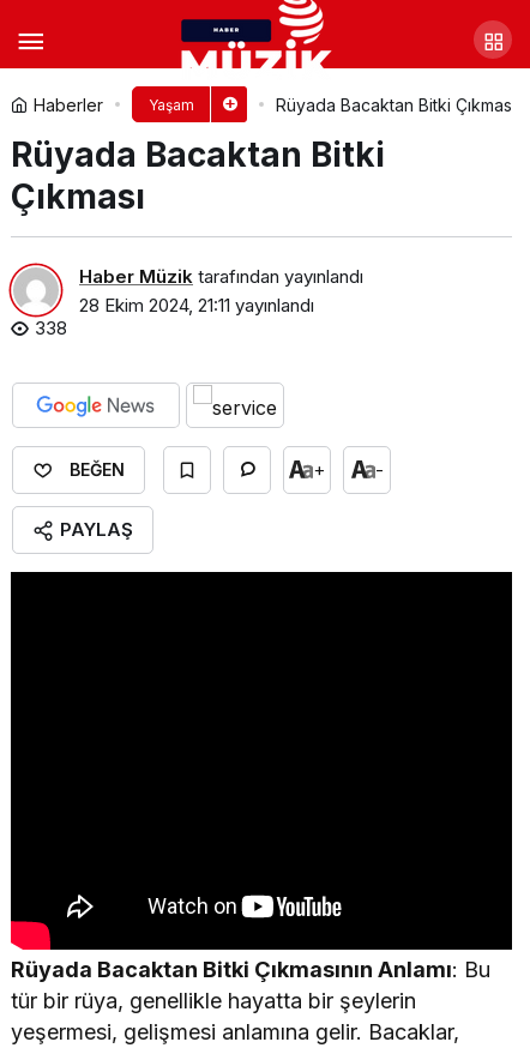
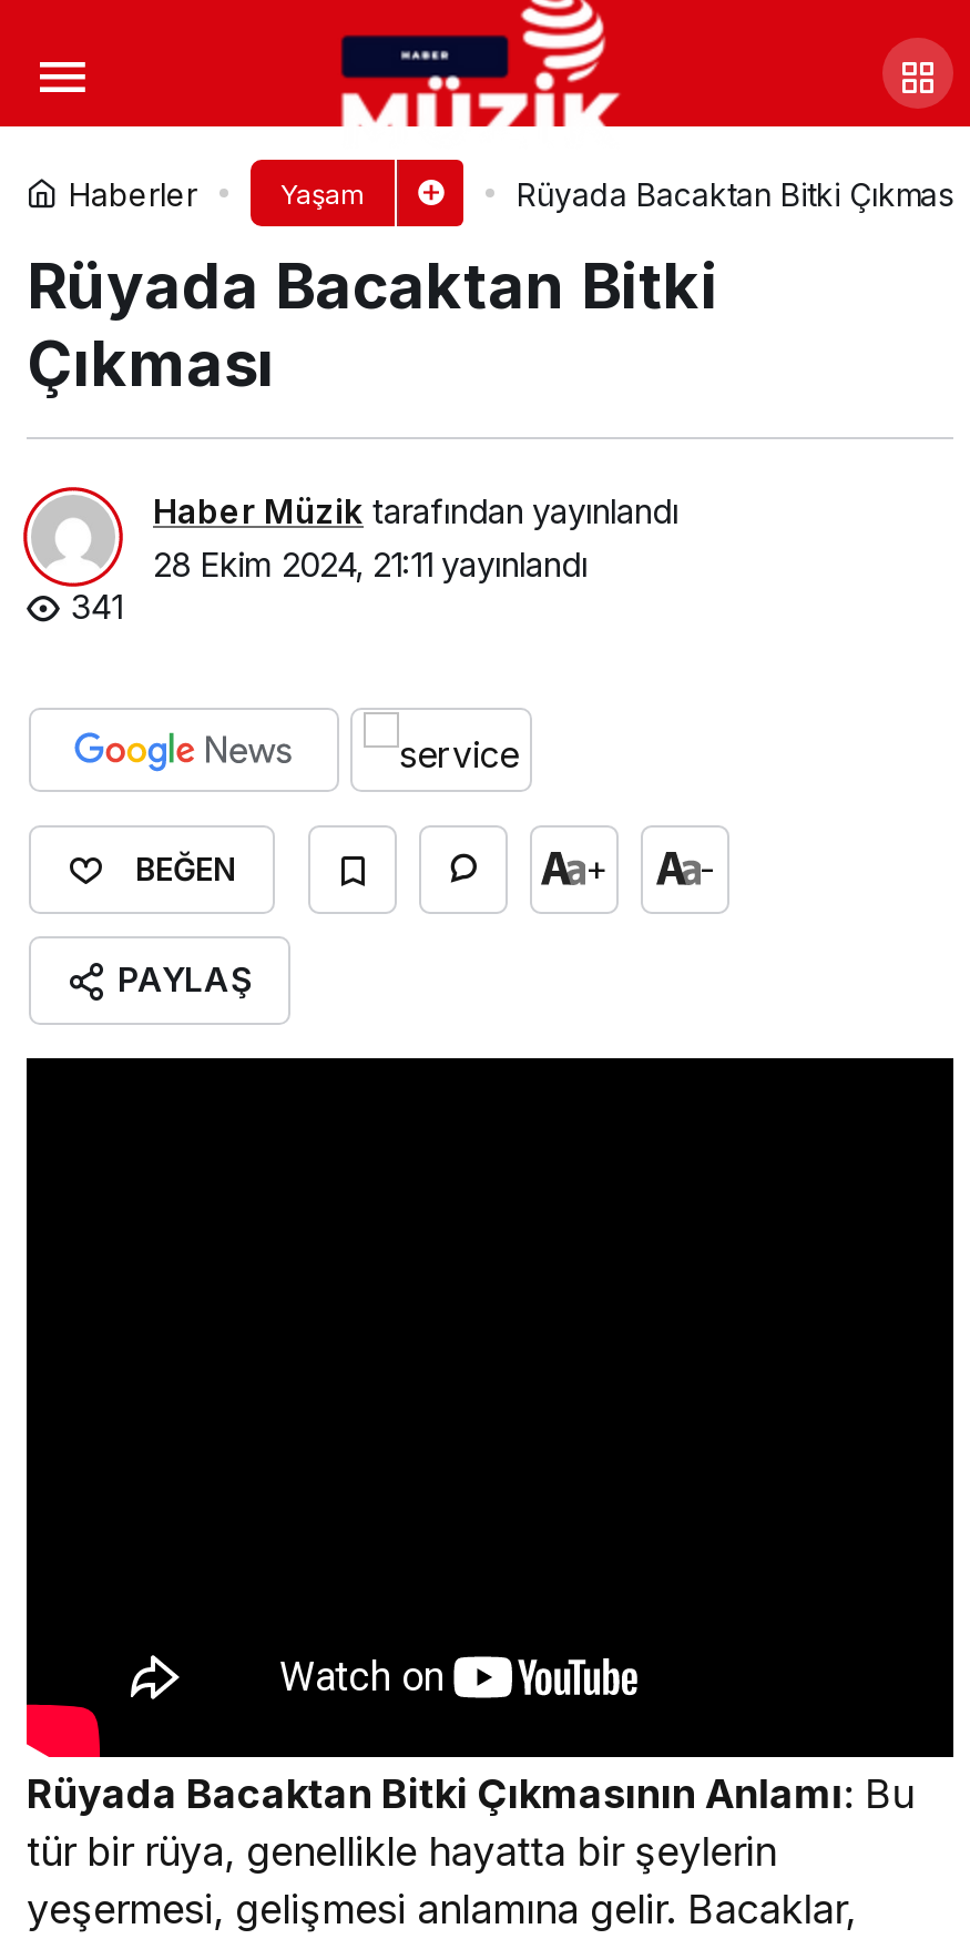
[35,316,67,339] 338 -> [71,585,122,627] 341

